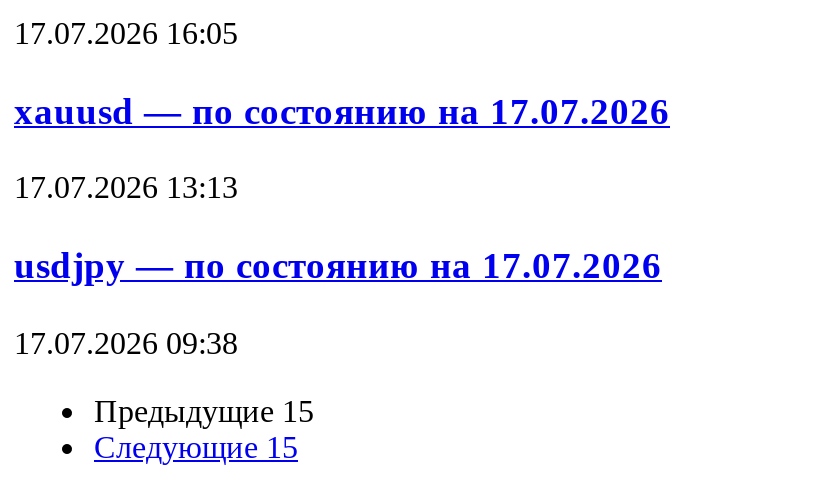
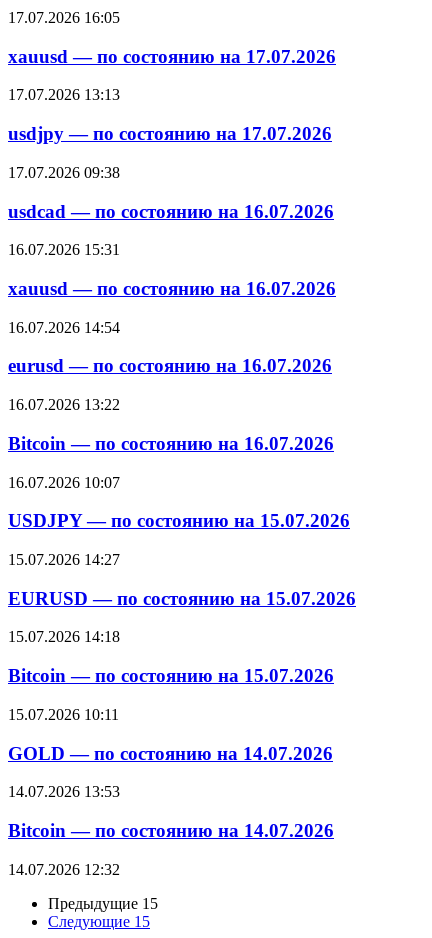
none -> [8,200,356,878] usdcad — по состоянию на 16.07.2026 | 16.07.2026 15:31 | xauusd — по состоянию на 16.07.2026 | 16.07.2026 14:54 | eurusd — по состоянию на 16.07.2026 | 16.07.2026 13:22 | Bitcoin — по состоянию на 16.07.2026 | 16.07.2026 10:07 | USDJPY — по состоянию на 15.07.2026 | 15.07.2026 14:27 | EURUSD — по состоянию на 15.07.2026 | 15.07.2026 14:18 | Bitcoin — по состоянию на 15.07.2026 | 15.07.2026 10:11 | GOLD — по состоянию на 14.07.2026 | 14.07.2026 13:53 | Bitcoin — по состоянию на 14.07.2026 | 14.07.2026 12:32

